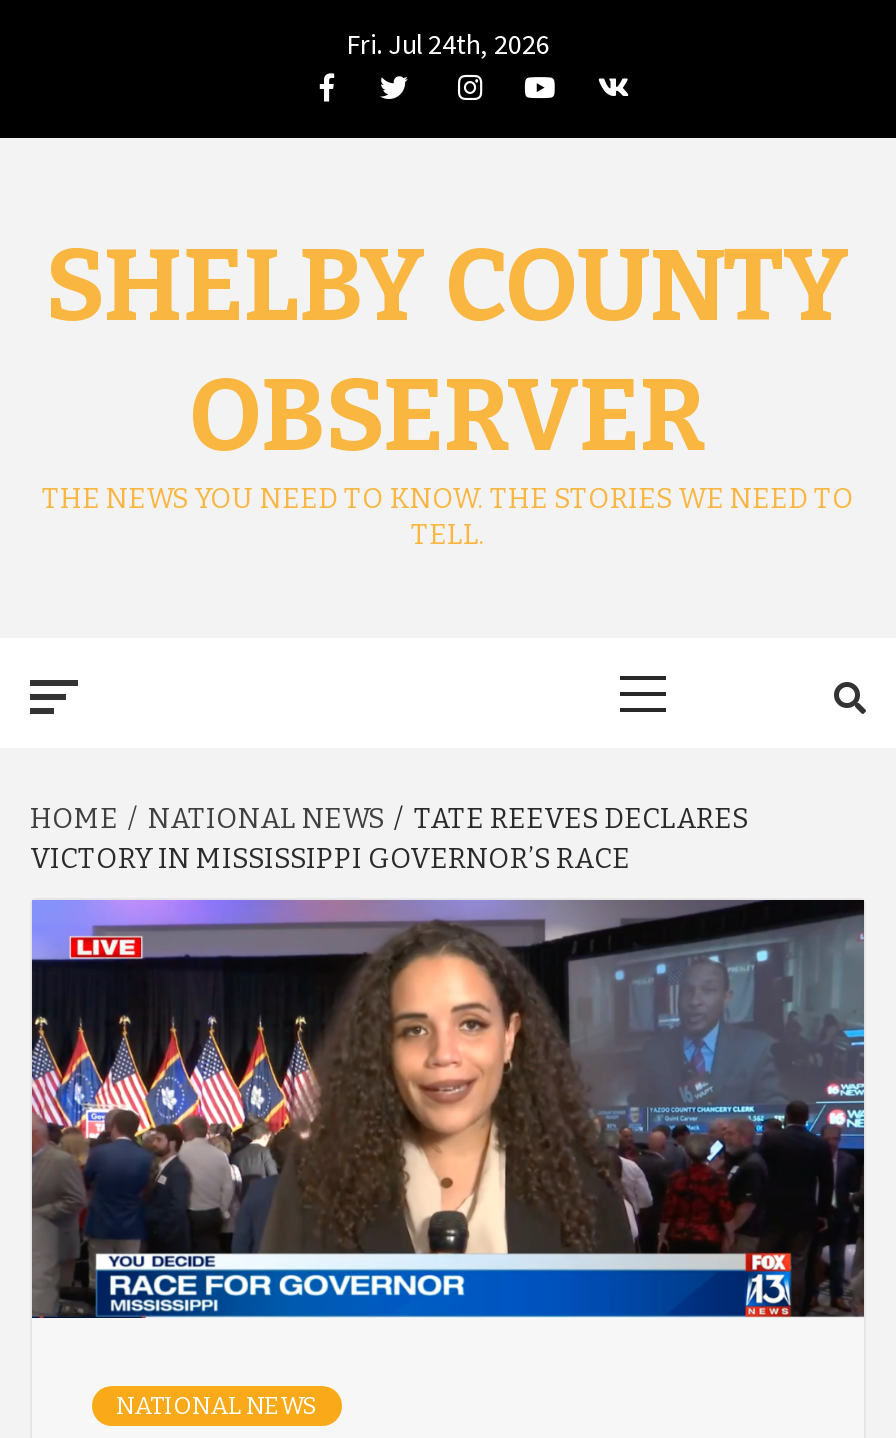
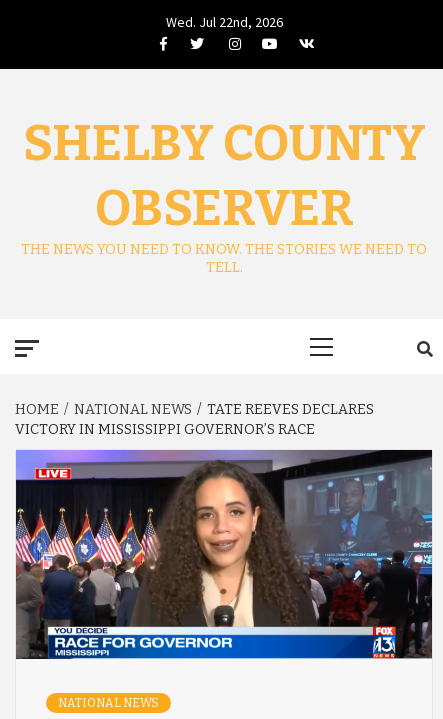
[346,26,550,62] Fri. Jul 24th, 2026 -> [165,13,282,31] Wed. Jul 22nd, 2026

